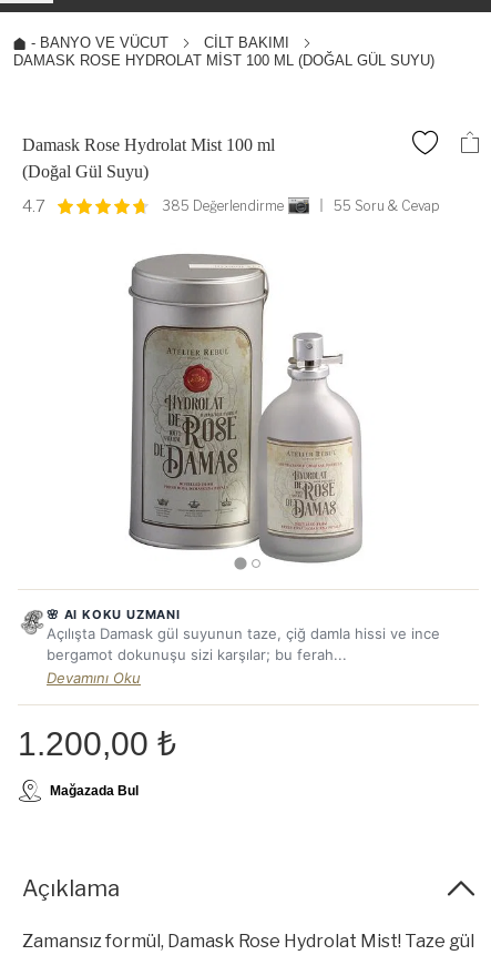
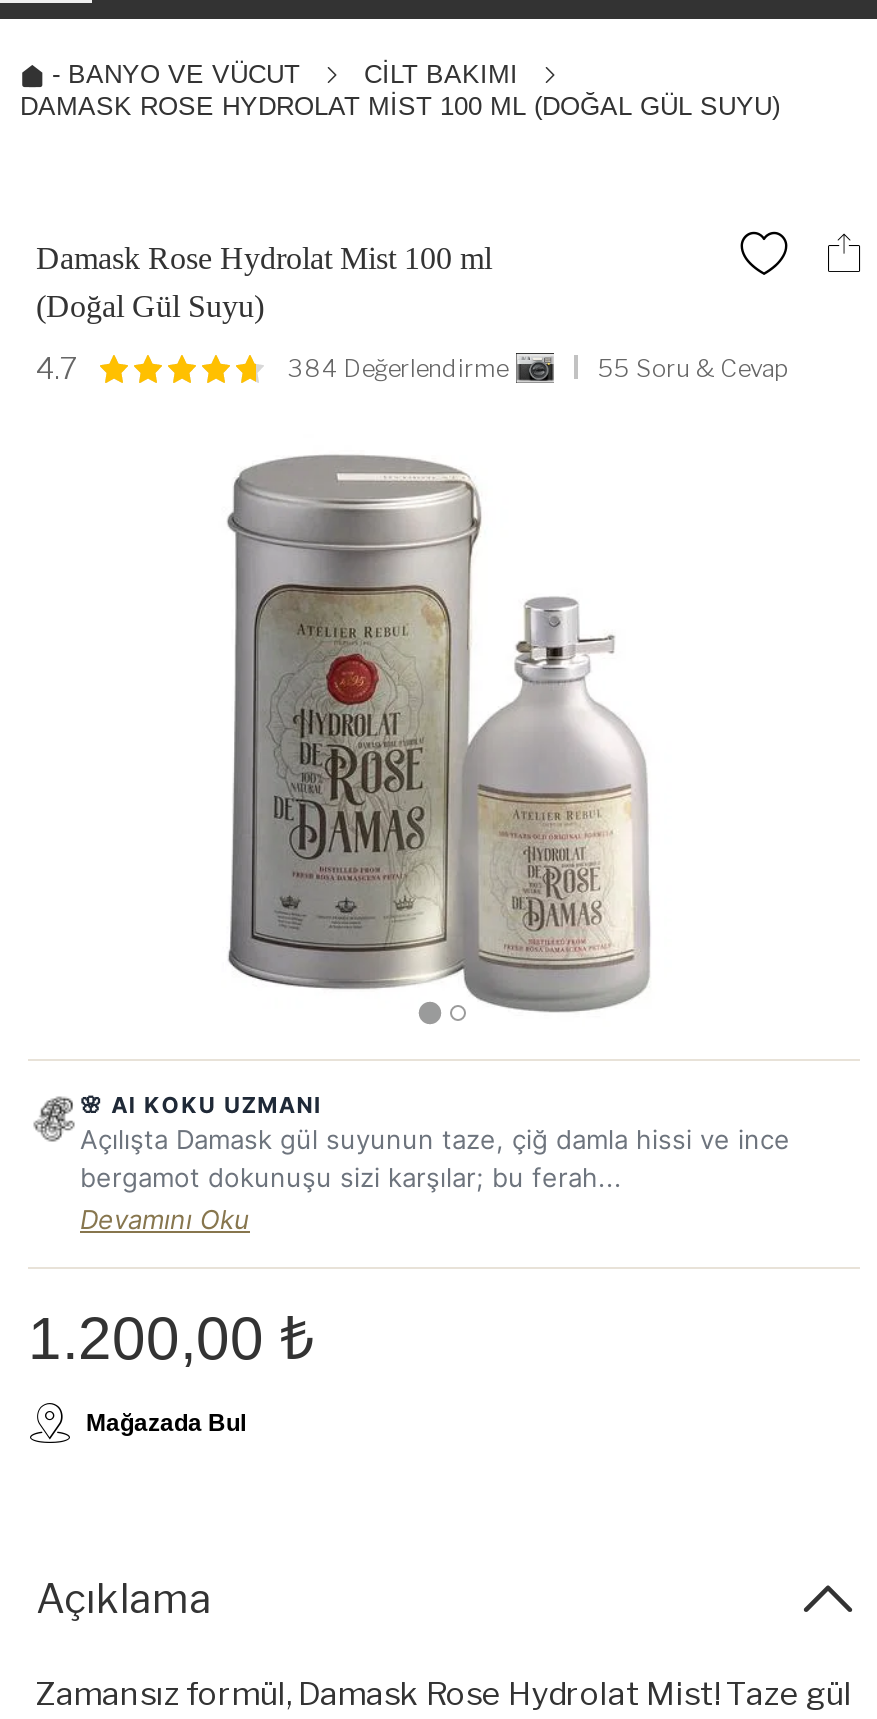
[162,198,284,214] 385 Değerlendirme -> [288,353,508,383] 384 Değerlendirme

